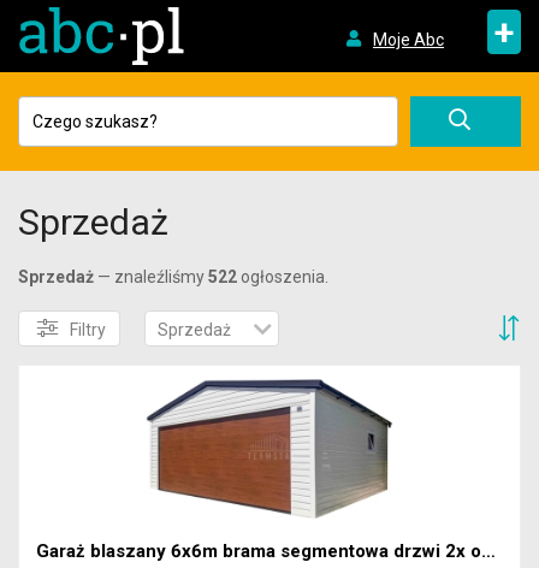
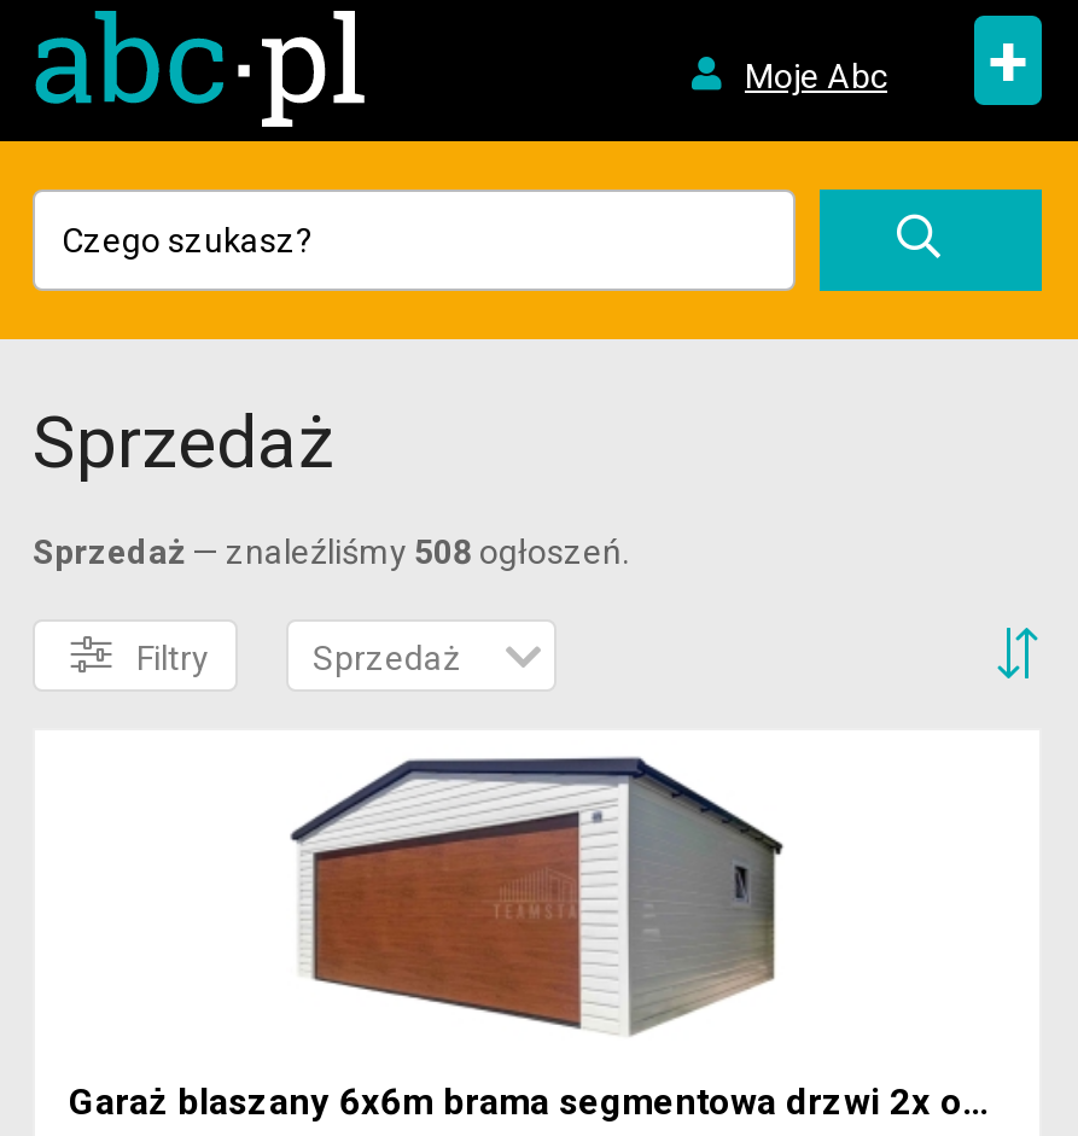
[18,267,328,286] Sprzedaż — znaleźliśmy 522 ogłoszenia. -> [33,532,629,571] Sprzedaż — znaleźliśmy 508 ogłoszeń.

